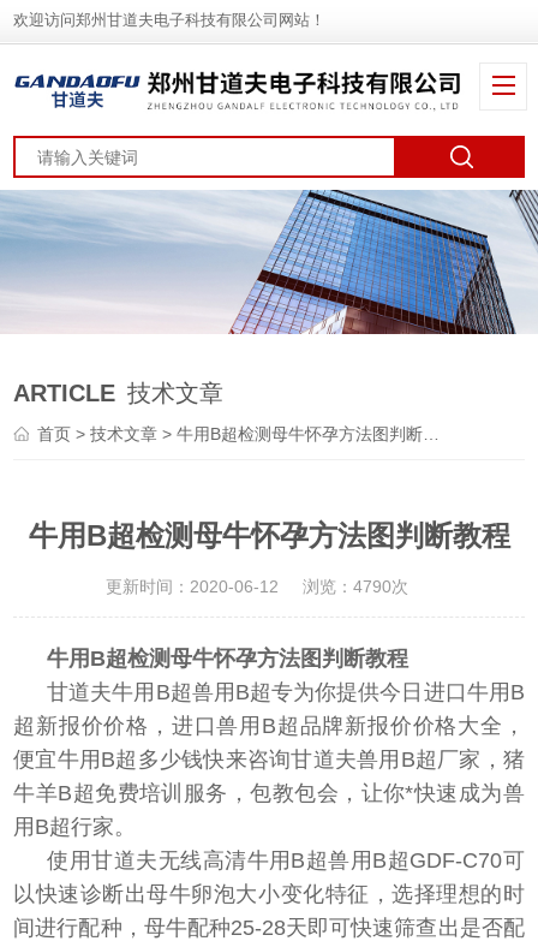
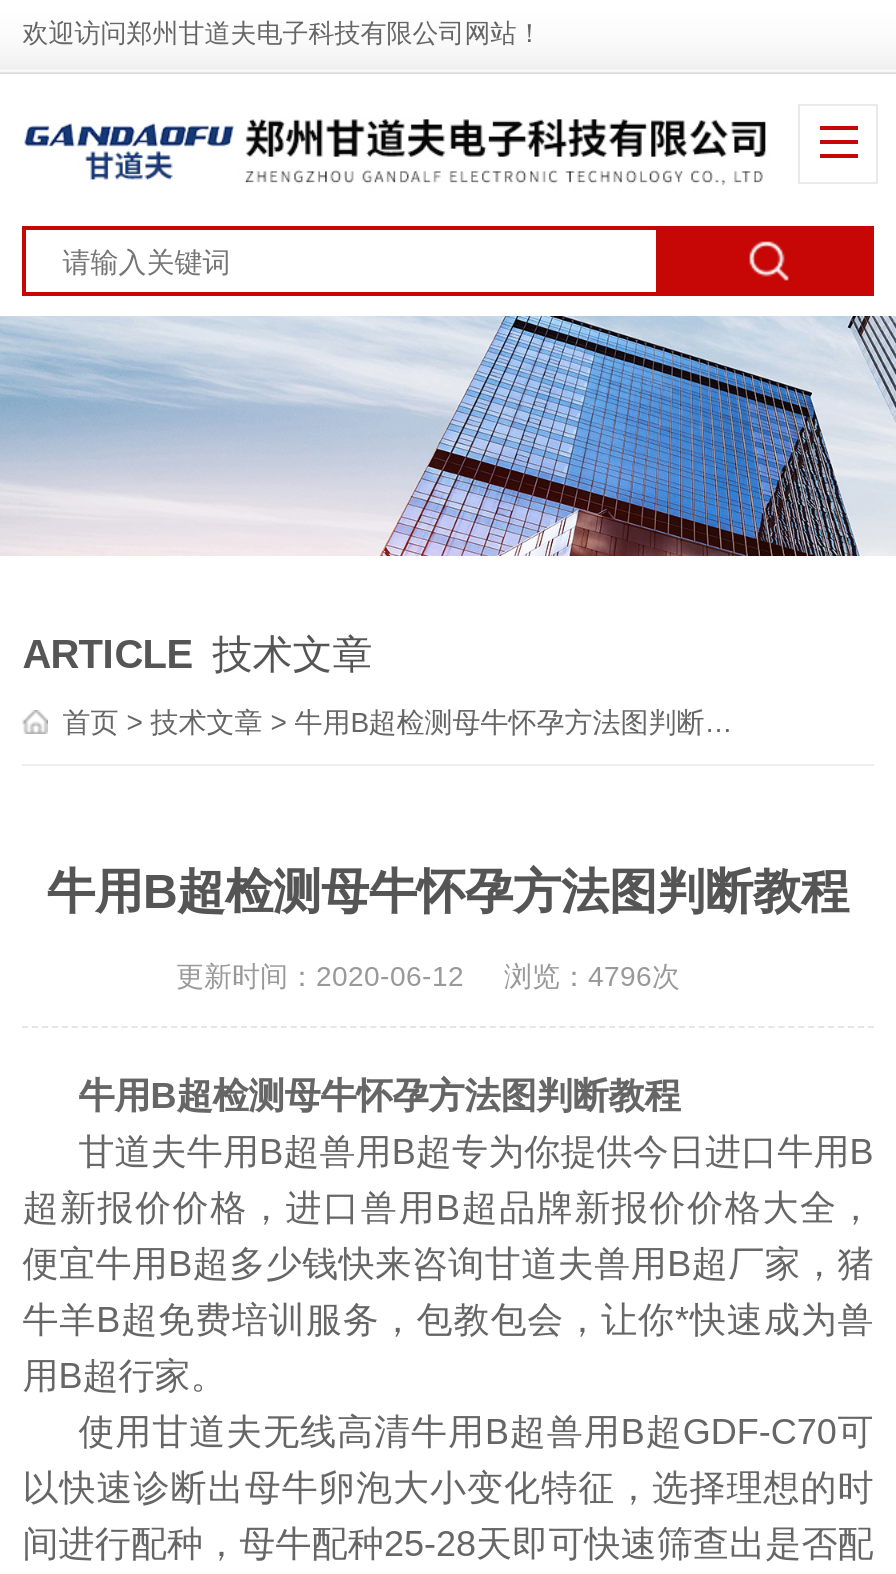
[106,577,408,596] 更新时间：2020-06-12 浏览：4790次 -> [176,961,680,993] 更新时间：2020-06-12 浏览：4796次

